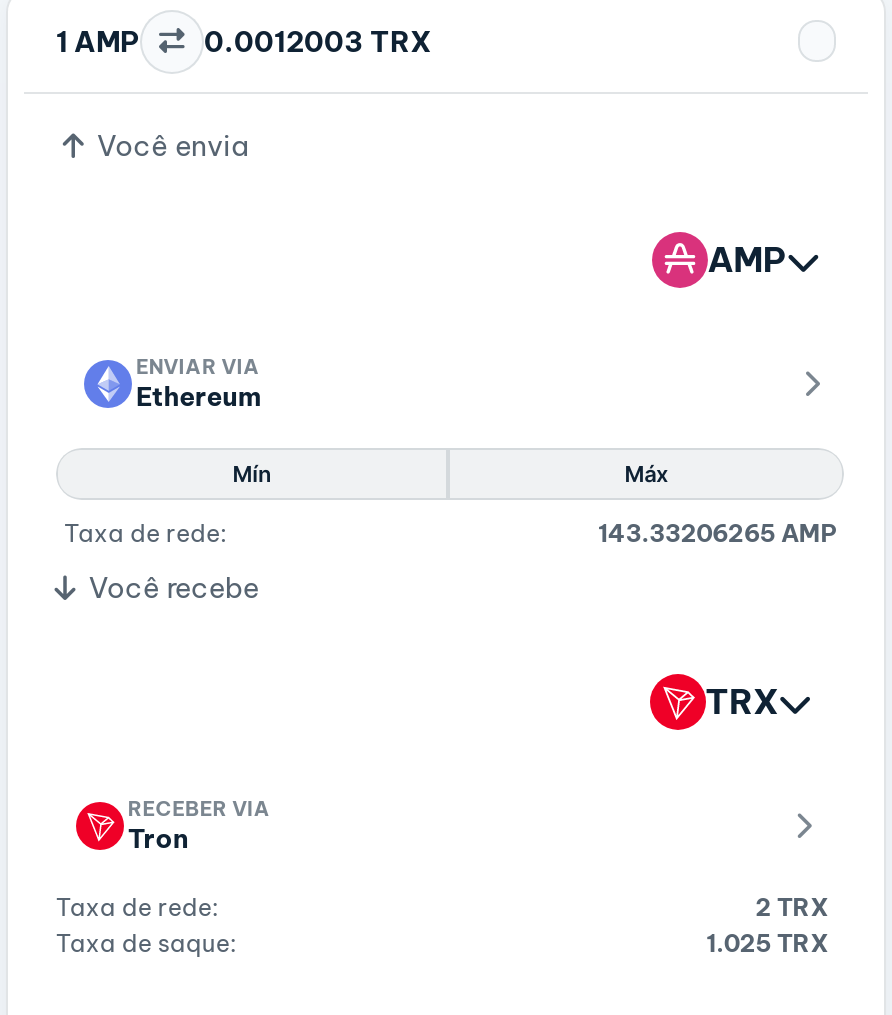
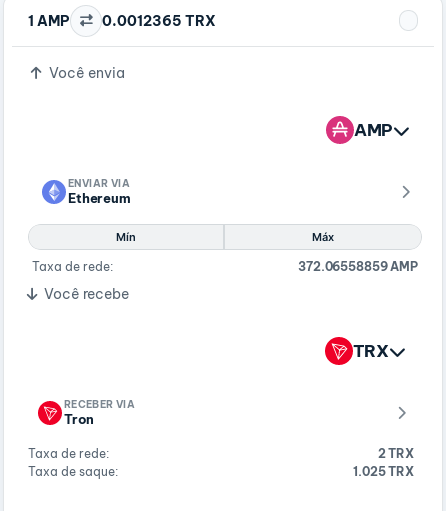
[56,24,432,60] 1 AMP 0.0012003 TRX -> [28,12,216,30] 1 AMP 0.0012365 TRX
[598,518,836,548] 143.33206265 AMP -> [298,259,418,274] 372.06558859 AMP

